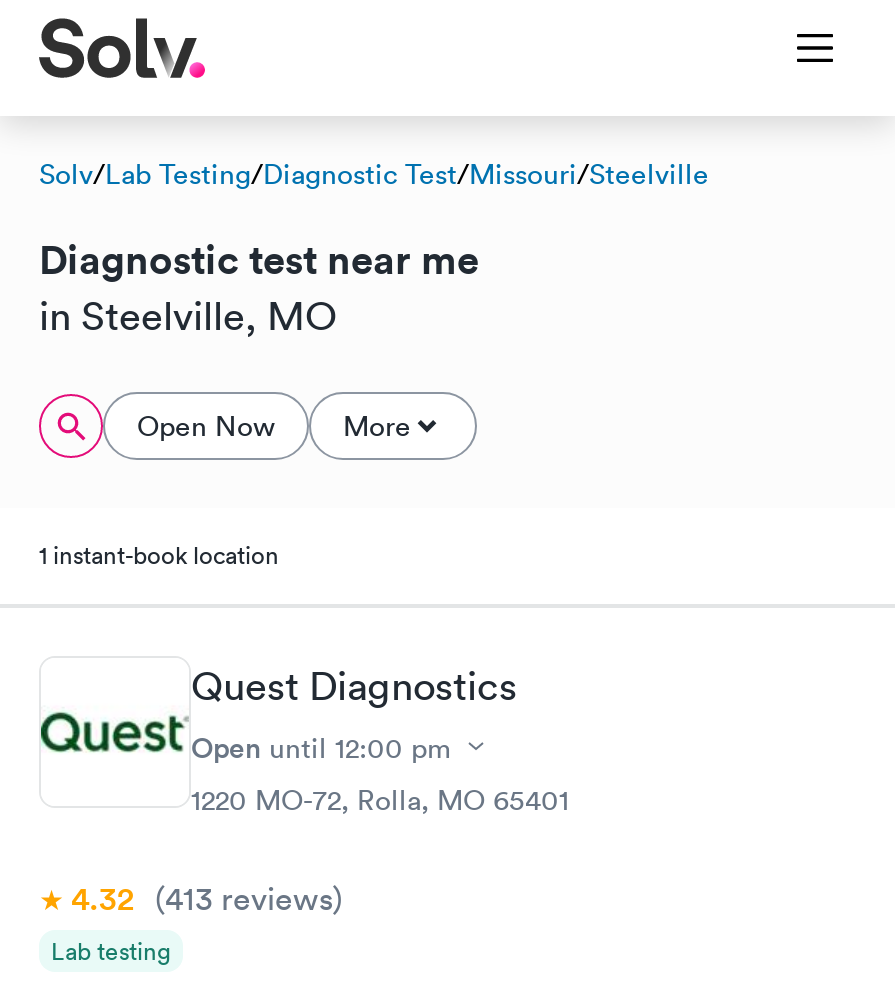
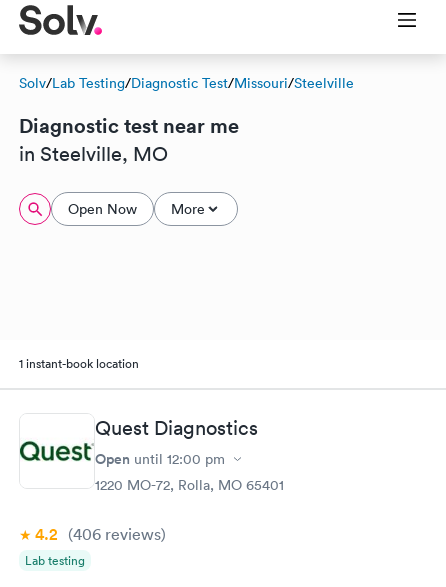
[71,877,343,919] 4.32 (413 reviews) -> [35,524,166,545] 4.2 (406 reviews)

